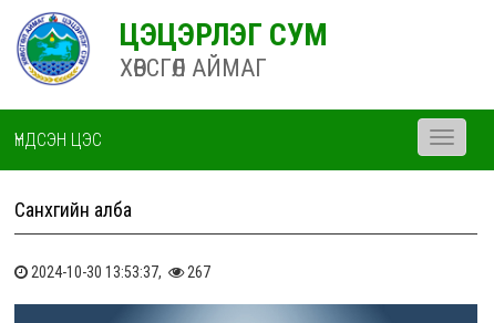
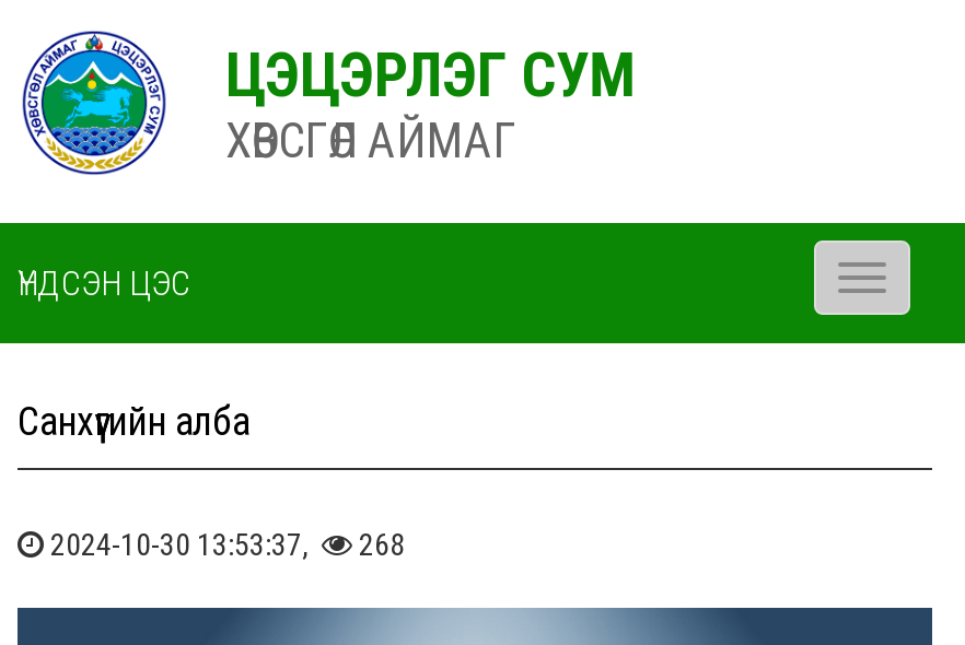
[28,263,210,281] 2024-10-30 13:53:37, 267 -> [44,527,405,562] 2024-10-30 13:53:37, 268

